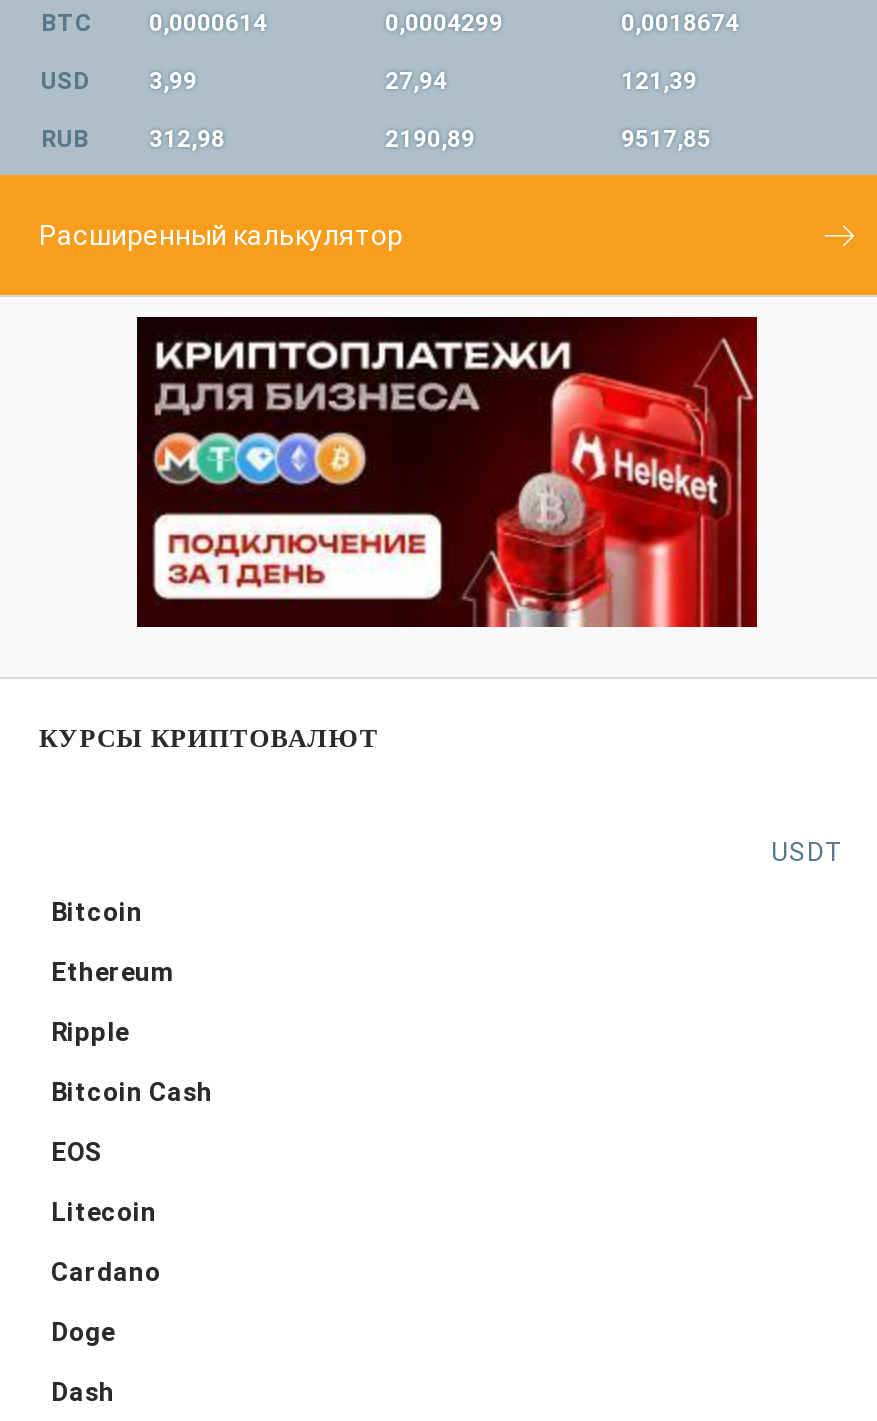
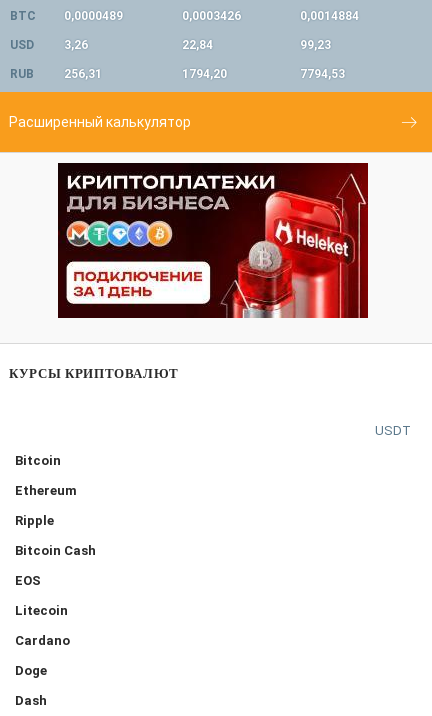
[149,10,267,38] 0,0000614 -> [64,9,123,23] 0,0000489
[385,10,503,38] 0,0004299 -> [182,9,241,23] 0,0003426
[621,10,739,38] 0,0018674 -> [300,9,359,23] 0,0014884
[149,68,197,96] 3,99 -> [64,38,88,52] 3,26
[385,68,447,96] 27,94 -> [182,38,213,52] 22,84
[621,68,697,96] 121,39 -> [300,38,331,52] 99,23
[149,126,225,154] 312,98 -> [64,67,102,81] 256,31
[385,126,475,154] 2190,89 -> [182,67,227,81] 1794,20
[621,126,711,154] 9517,85 -> [300,67,345,81] 7794,53

